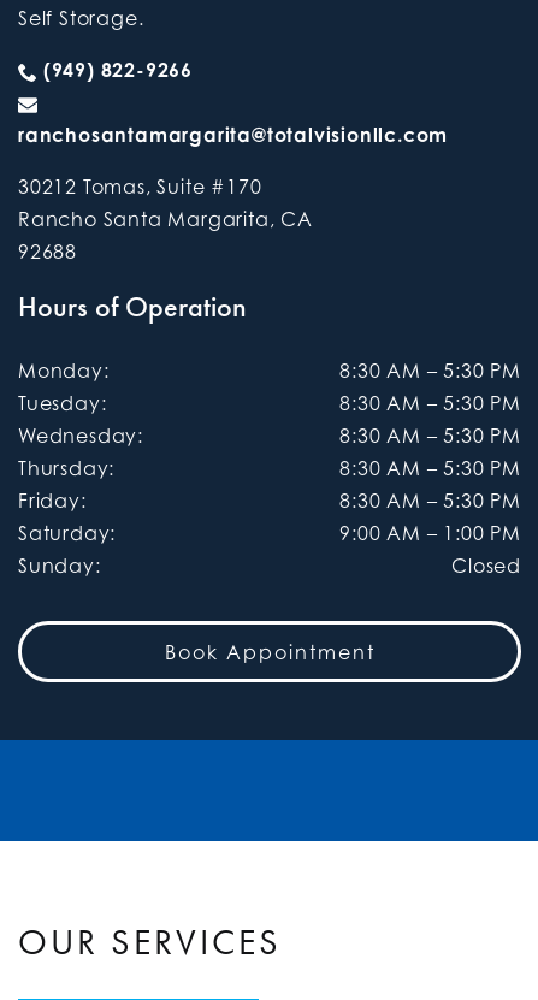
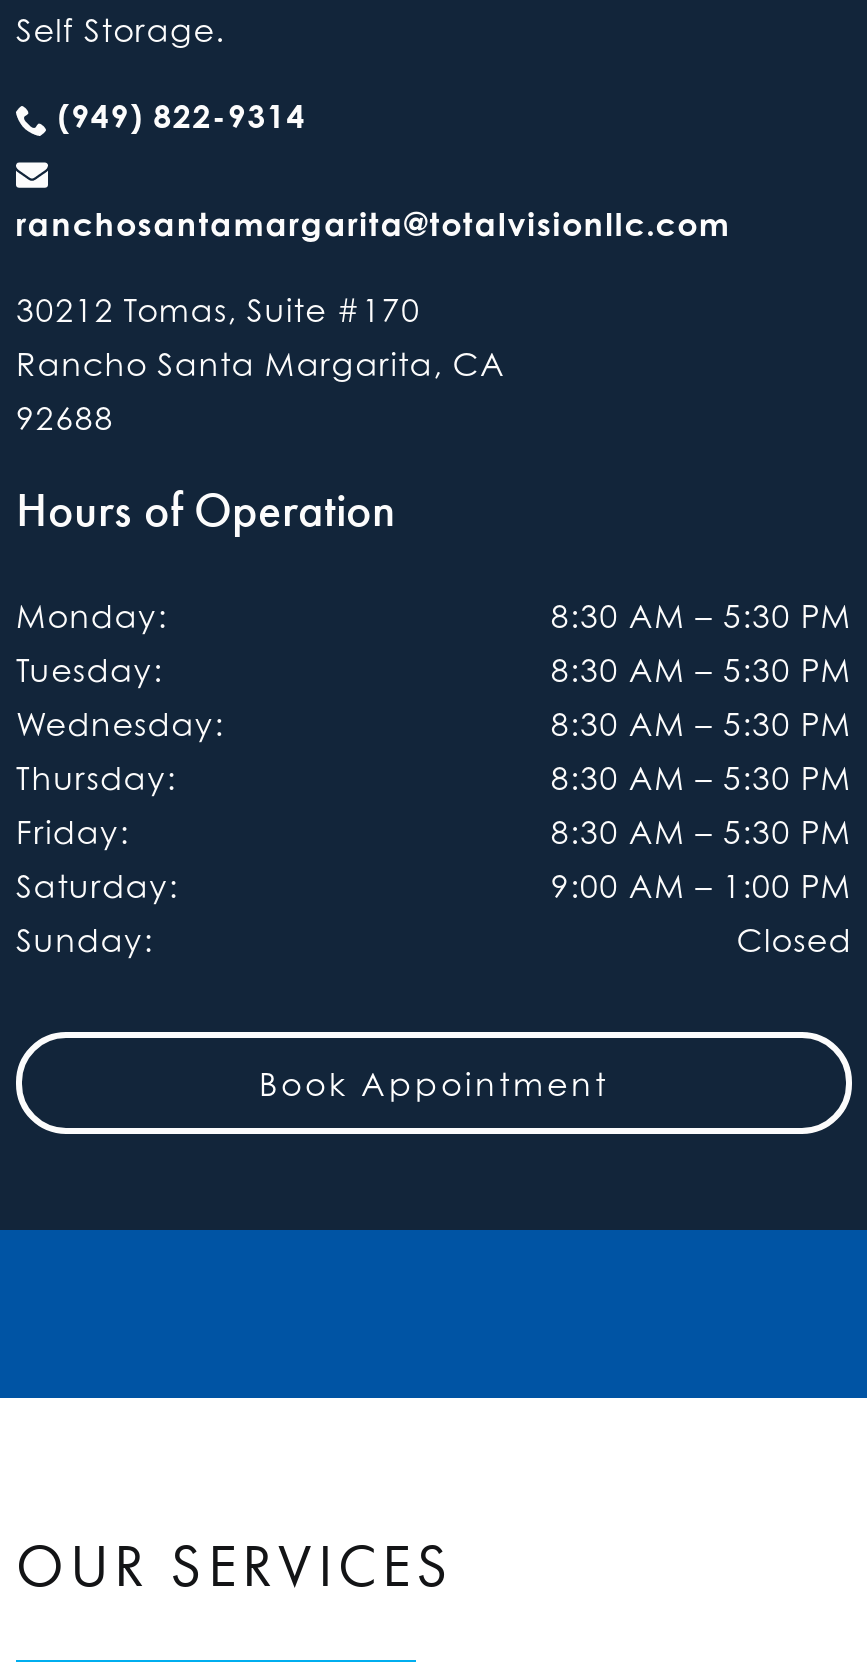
[43,58,193,82] (949) 822-9266 -> [58,96,306,136] (949) 822-9314

